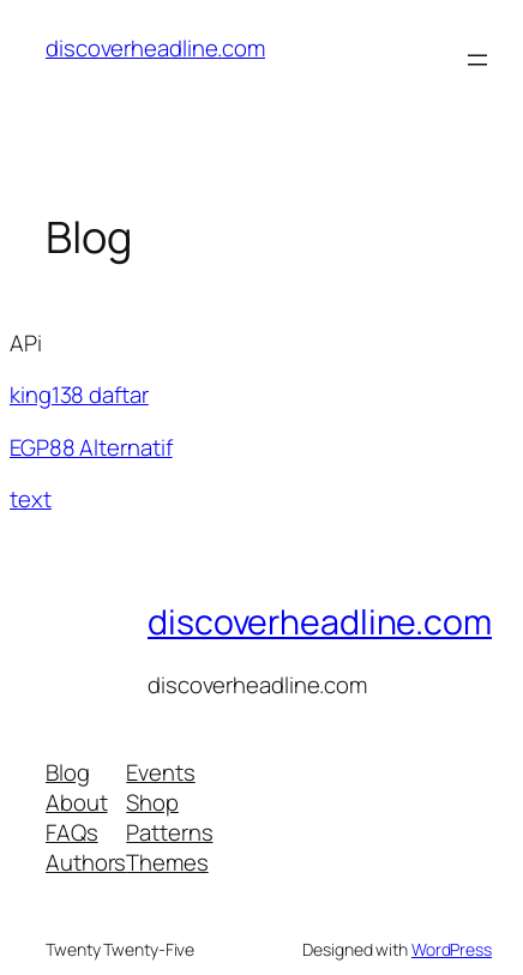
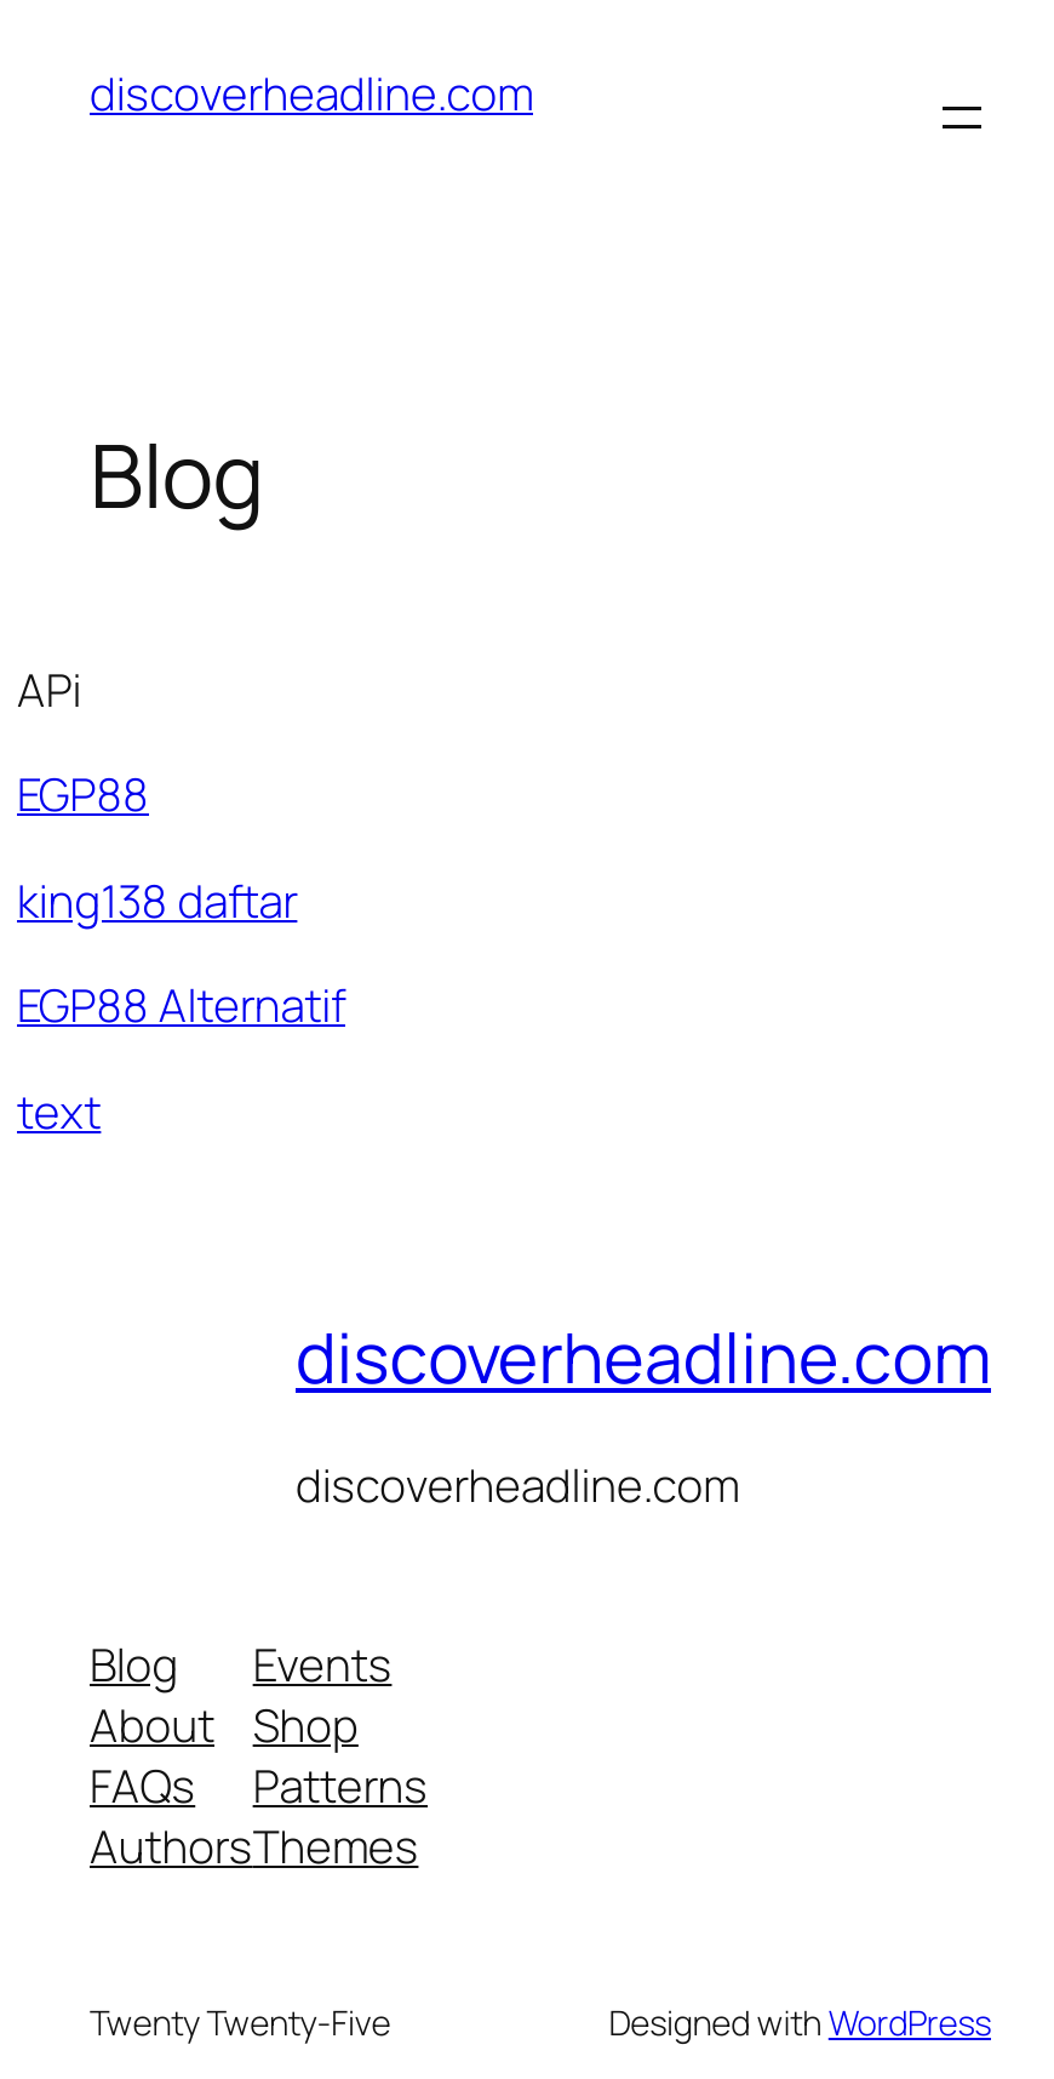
none -> [17,764,149,827] EGP88

